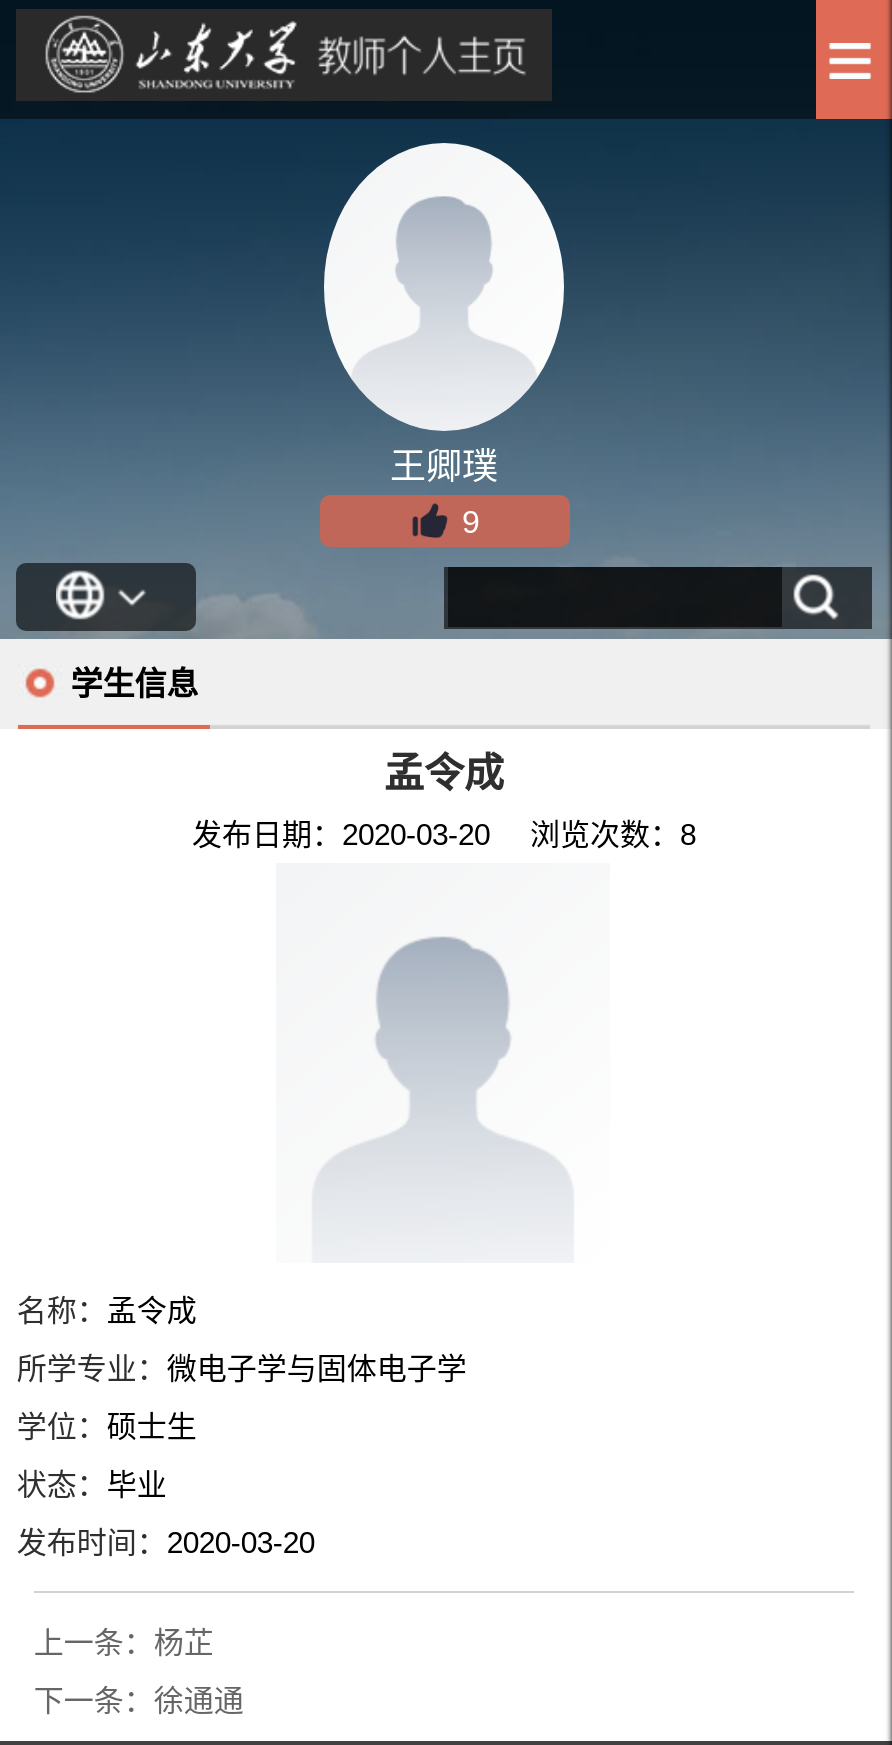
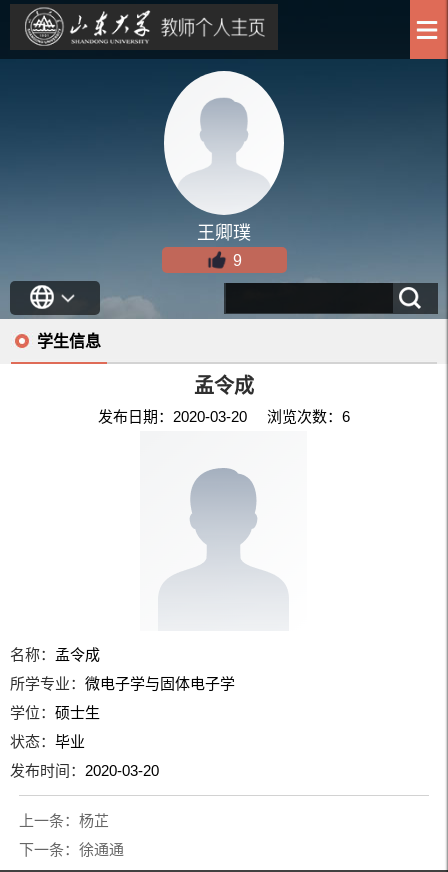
[192,816,696,850] 发布日期：2020-03-20 浏览次数：8 -> [98,408,350,425] 发布日期：2020-03-20 浏览次数：6

